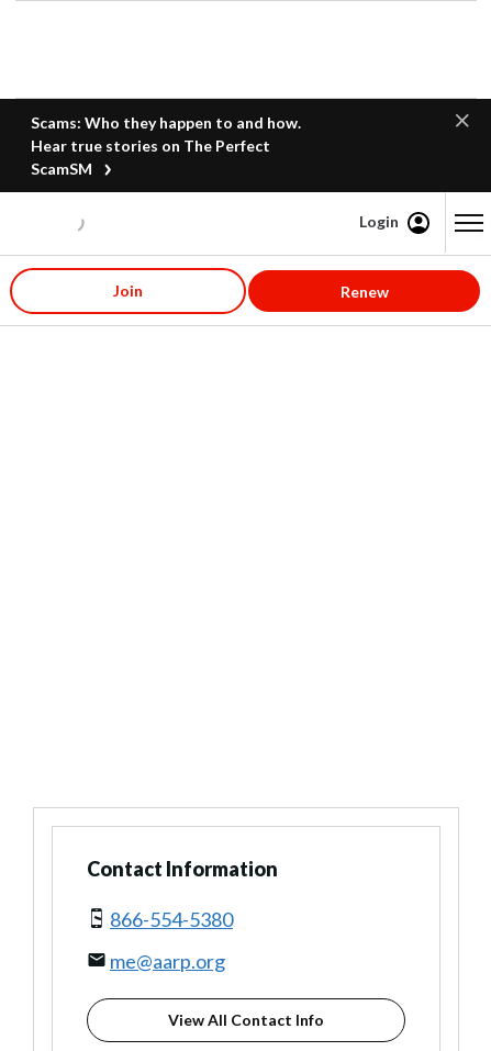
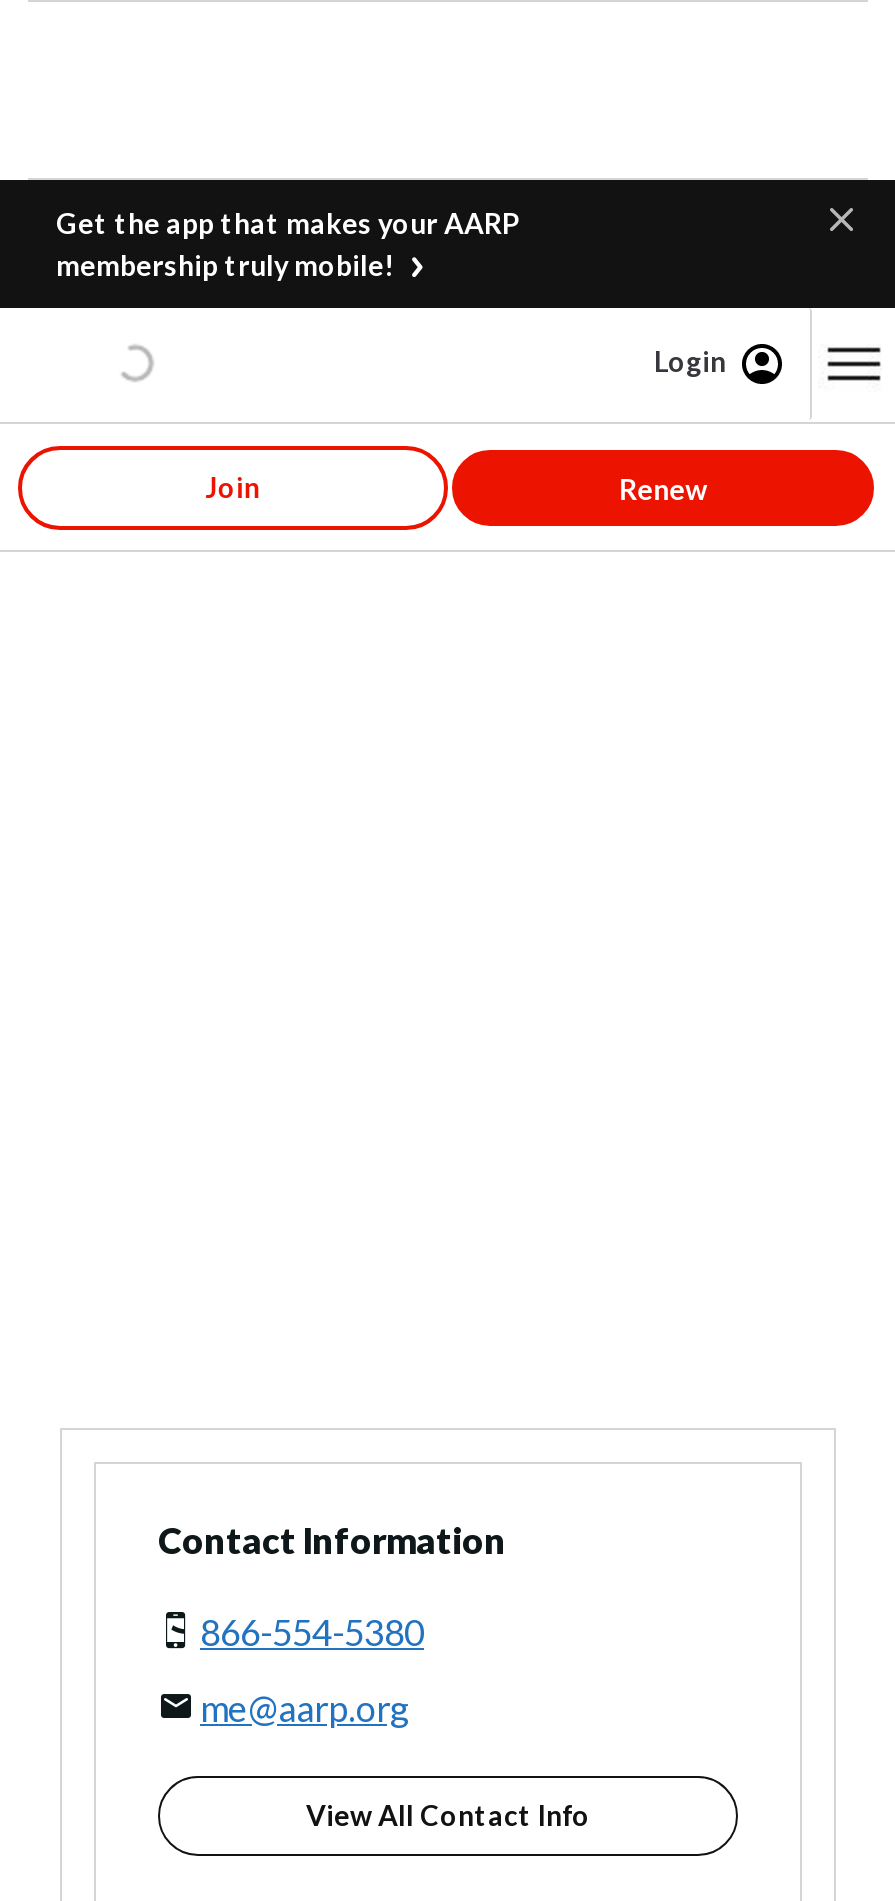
[31,113,301,178] Scams: Who they happen to and how. | Hear true stories on The Perfect | ScamSM -> [56,206,520,282] Get the app that makes your AARP | membership truly mobile!

